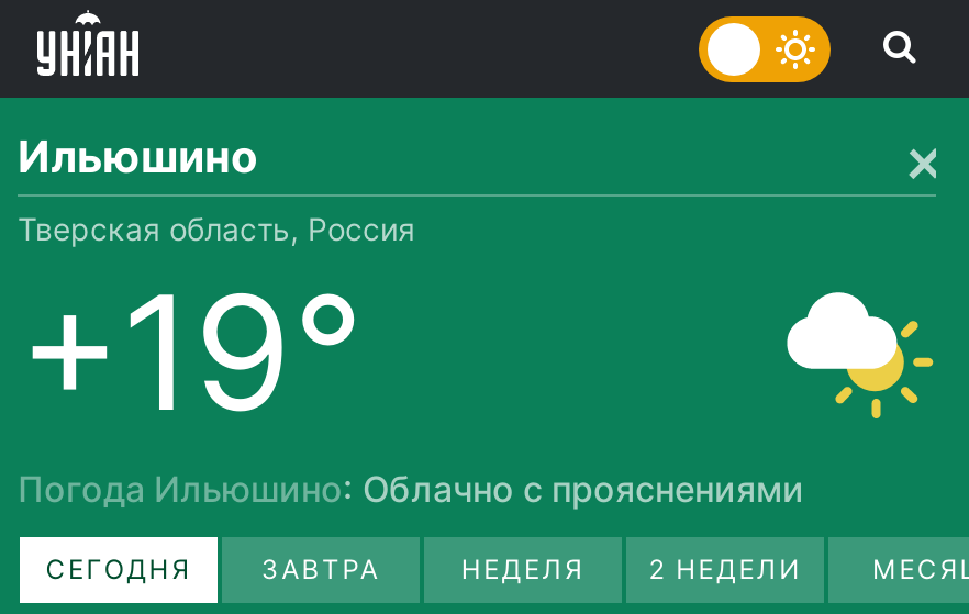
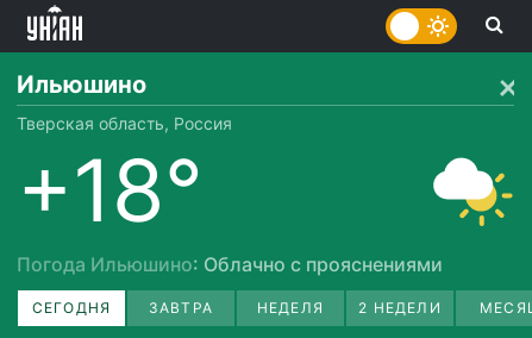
[18,256,365,447] +19° -> [17,138,204,242] +18°

